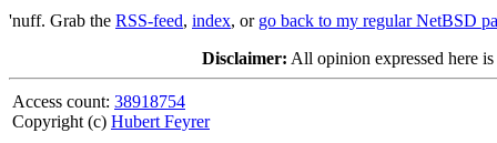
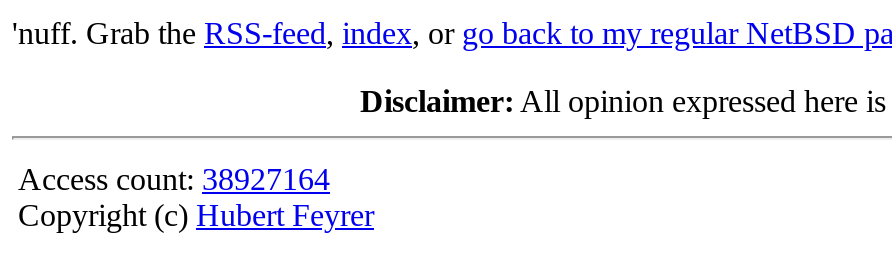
[12,92,185,111] Access count: 38918754 -> [18,162,330,196] Access count: 38927164

